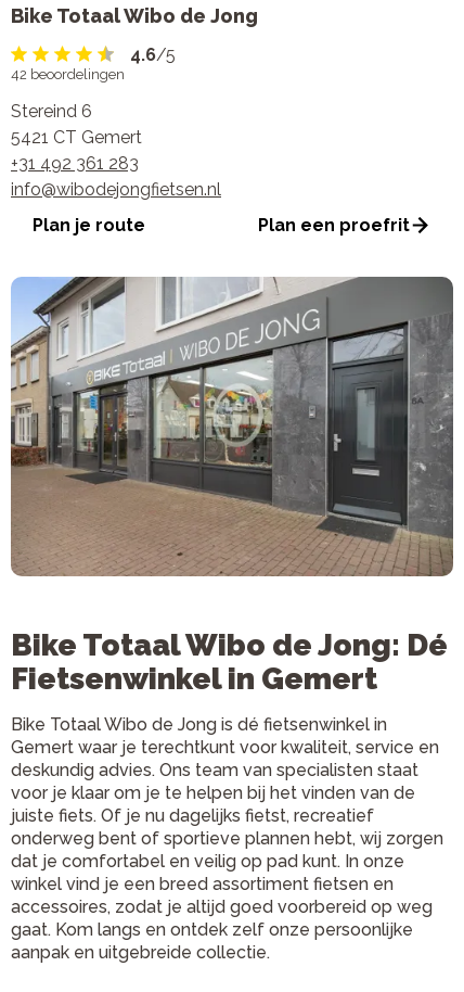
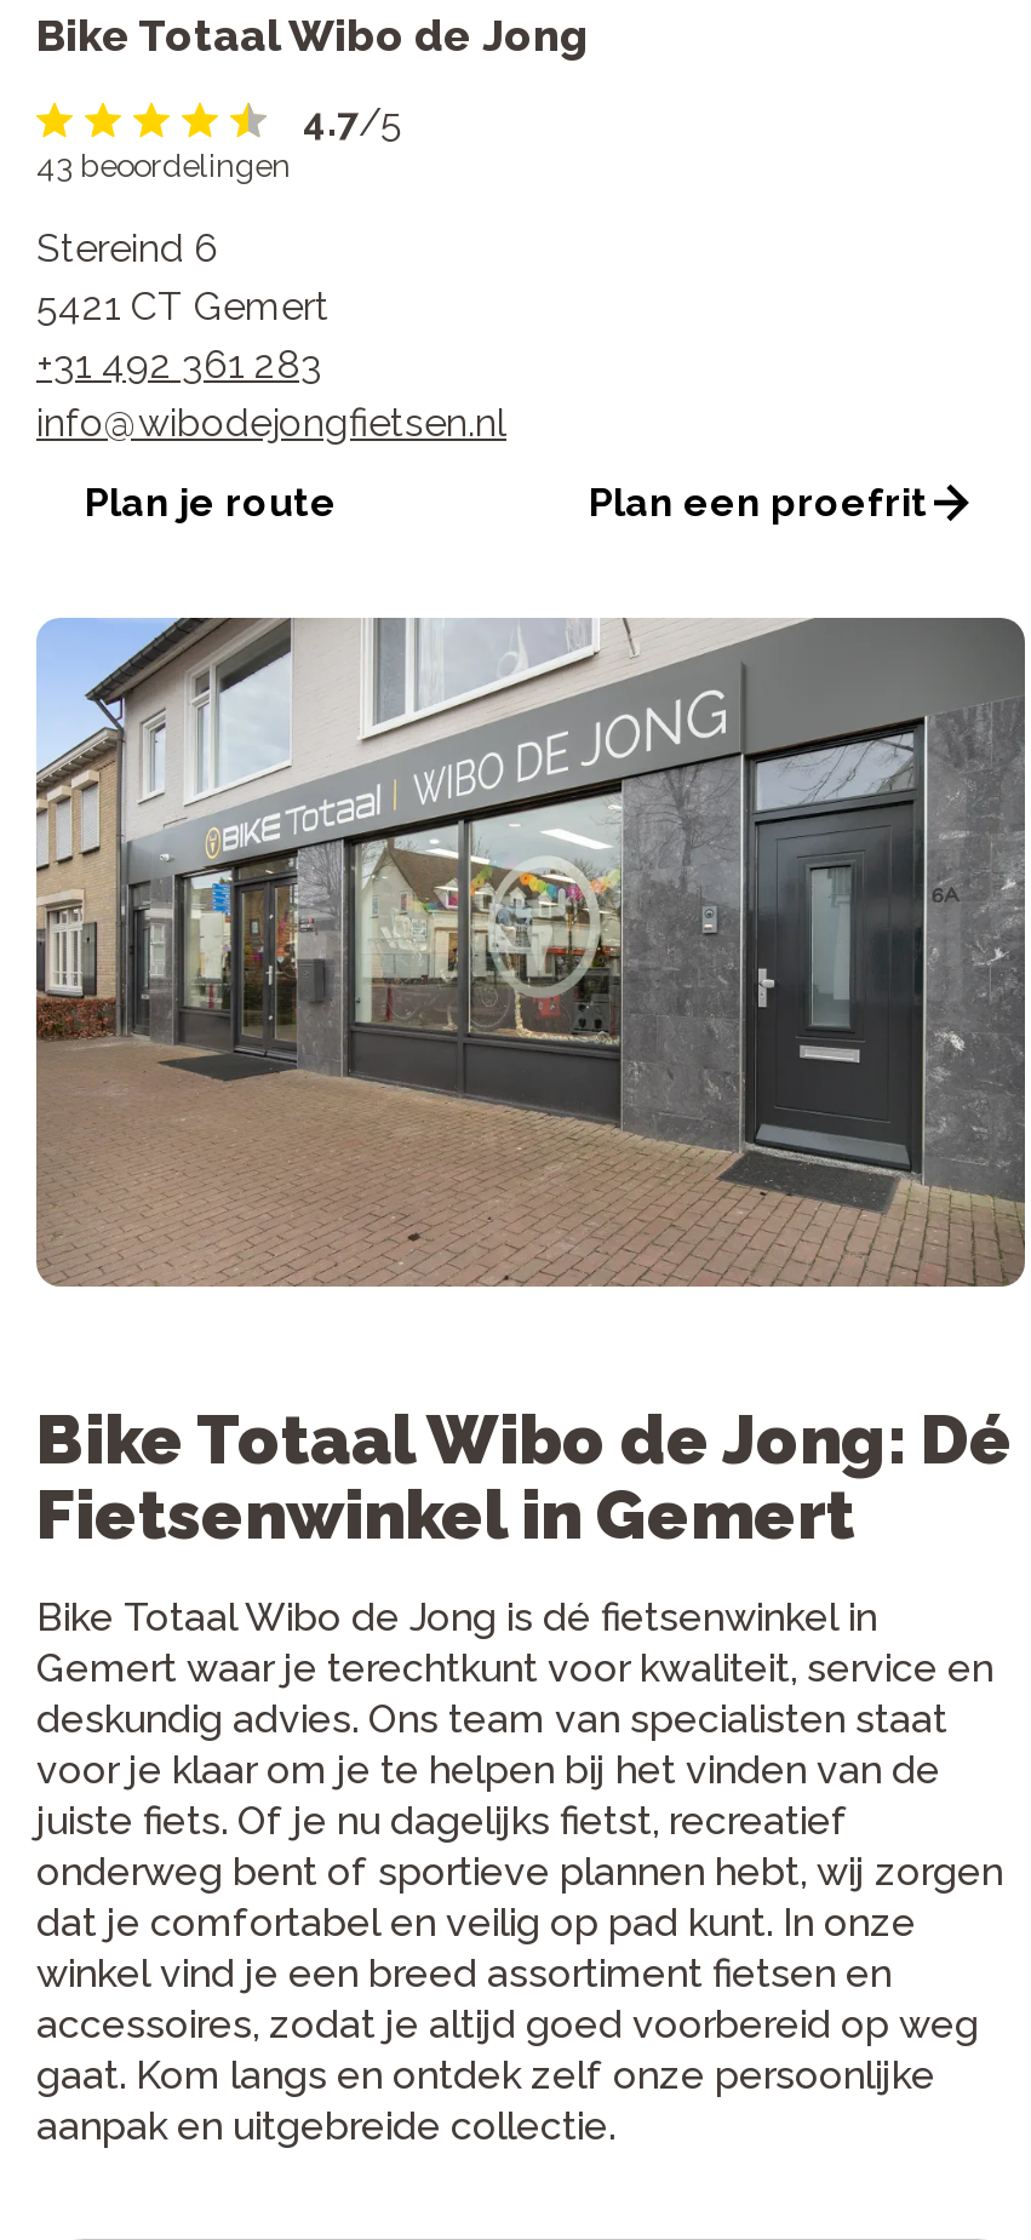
[130,44,176,65] 4.6/5 -> [303,99,402,145] 4.7/5
[11,66,125,82] 42 beoordelingen -> [36,148,291,184] 43 beoordelingen

